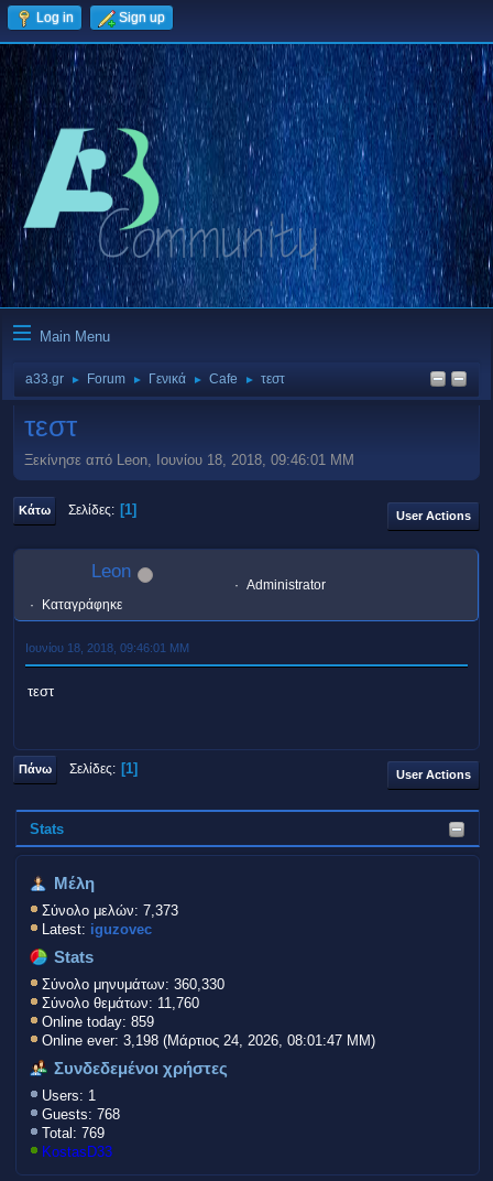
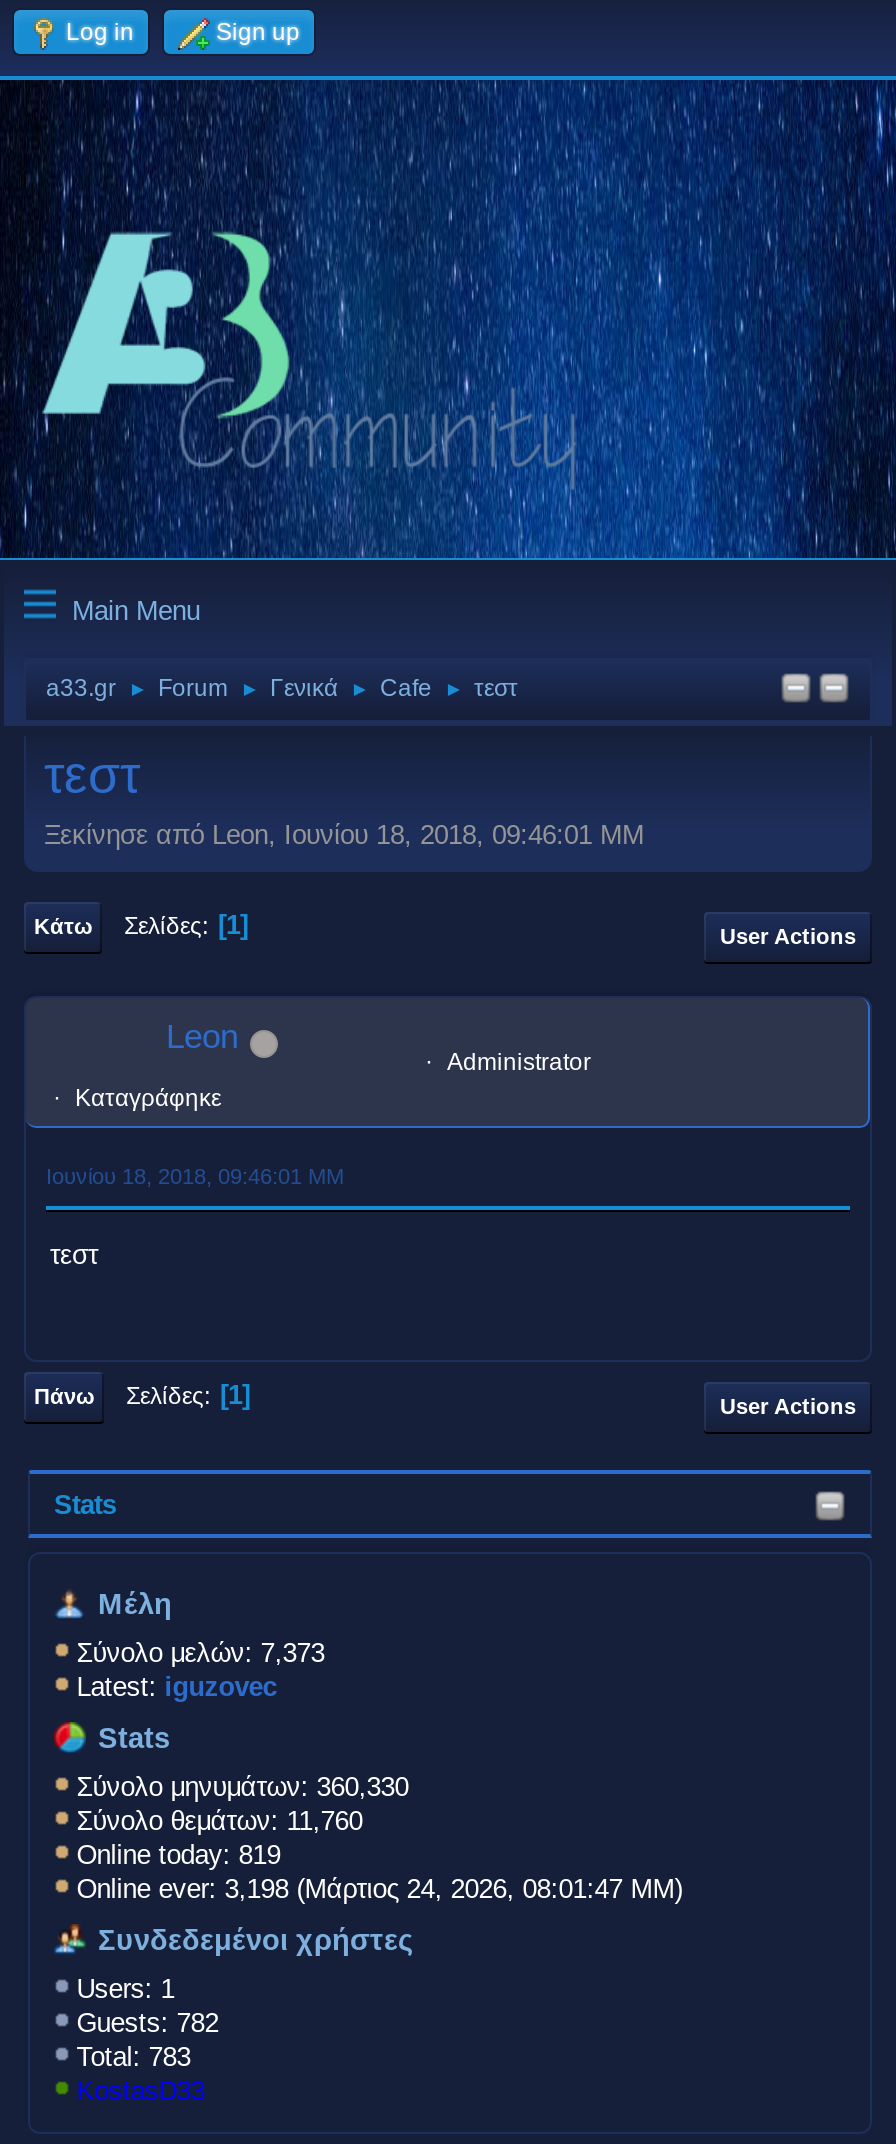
[42,1014,154,1030] Online today: 859 -> [77,1840,281,1870] Online today: 819
[42,1106,120,1123] Guests: 768 -> [77,2008,219,2038] Guests: 782
[42,1125,105,1141] Total: 769 -> [77,2042,191,2072] Total: 783

